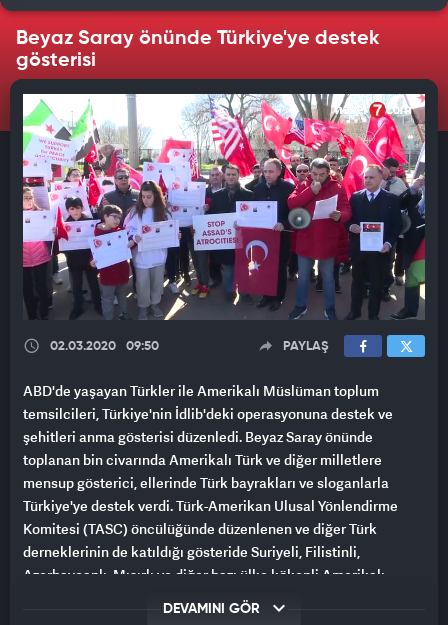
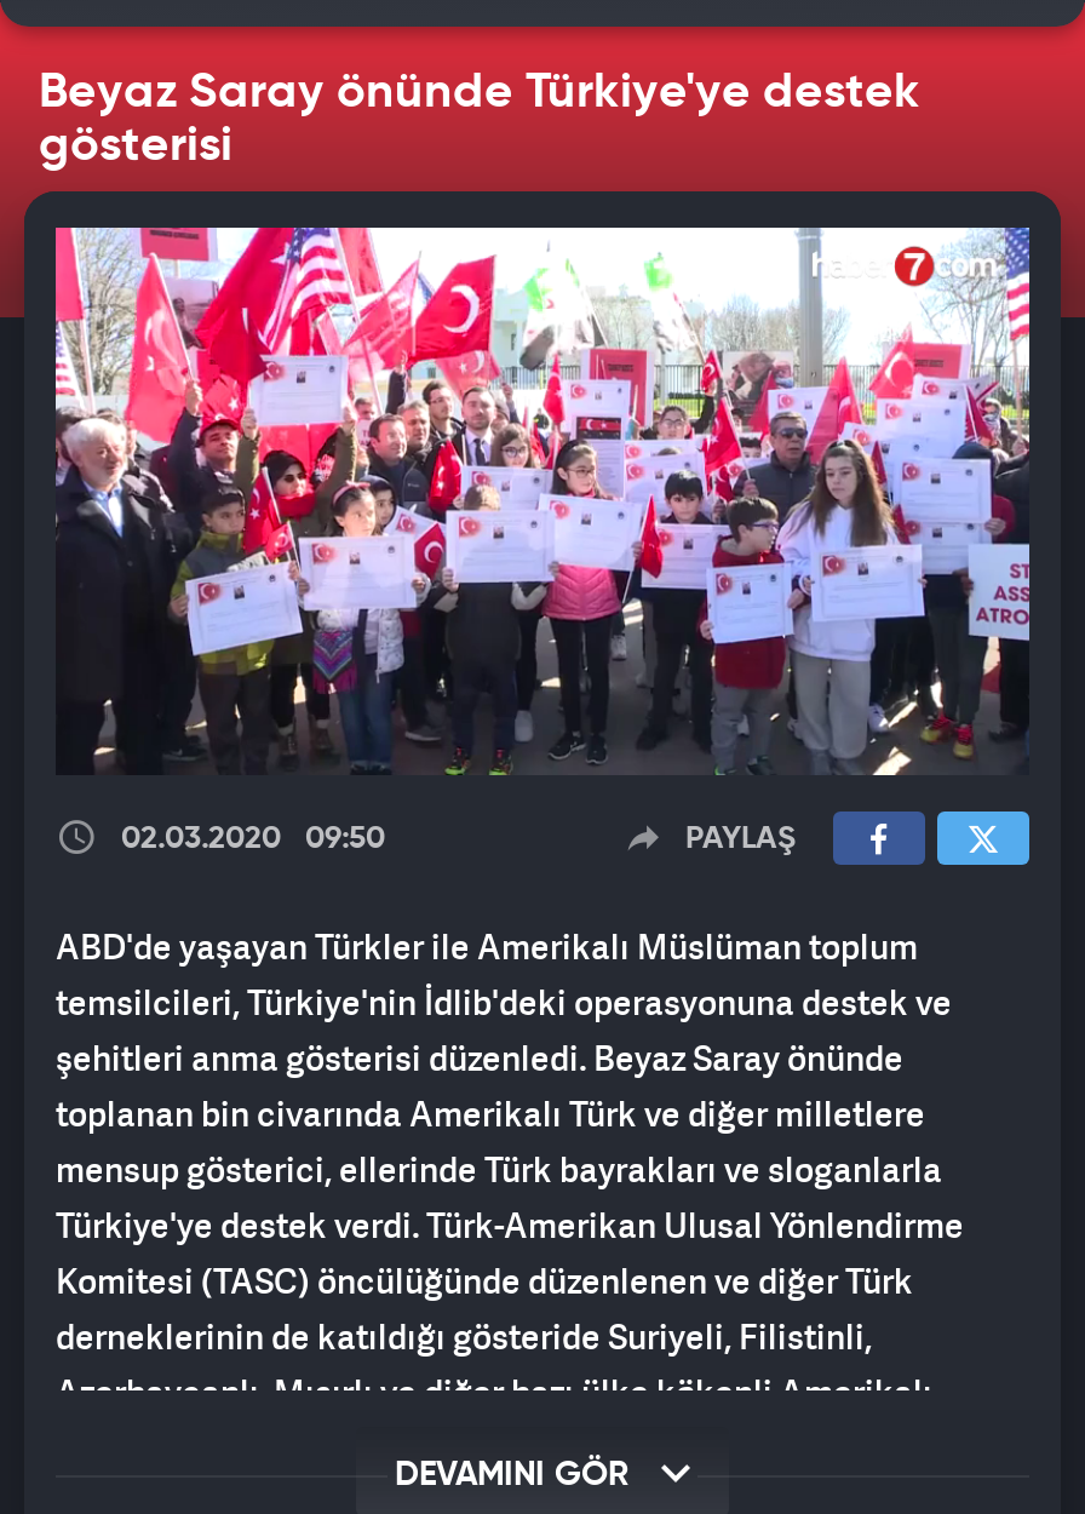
[22,93,426,321] [image] -> [53,225,1032,778] [image]

